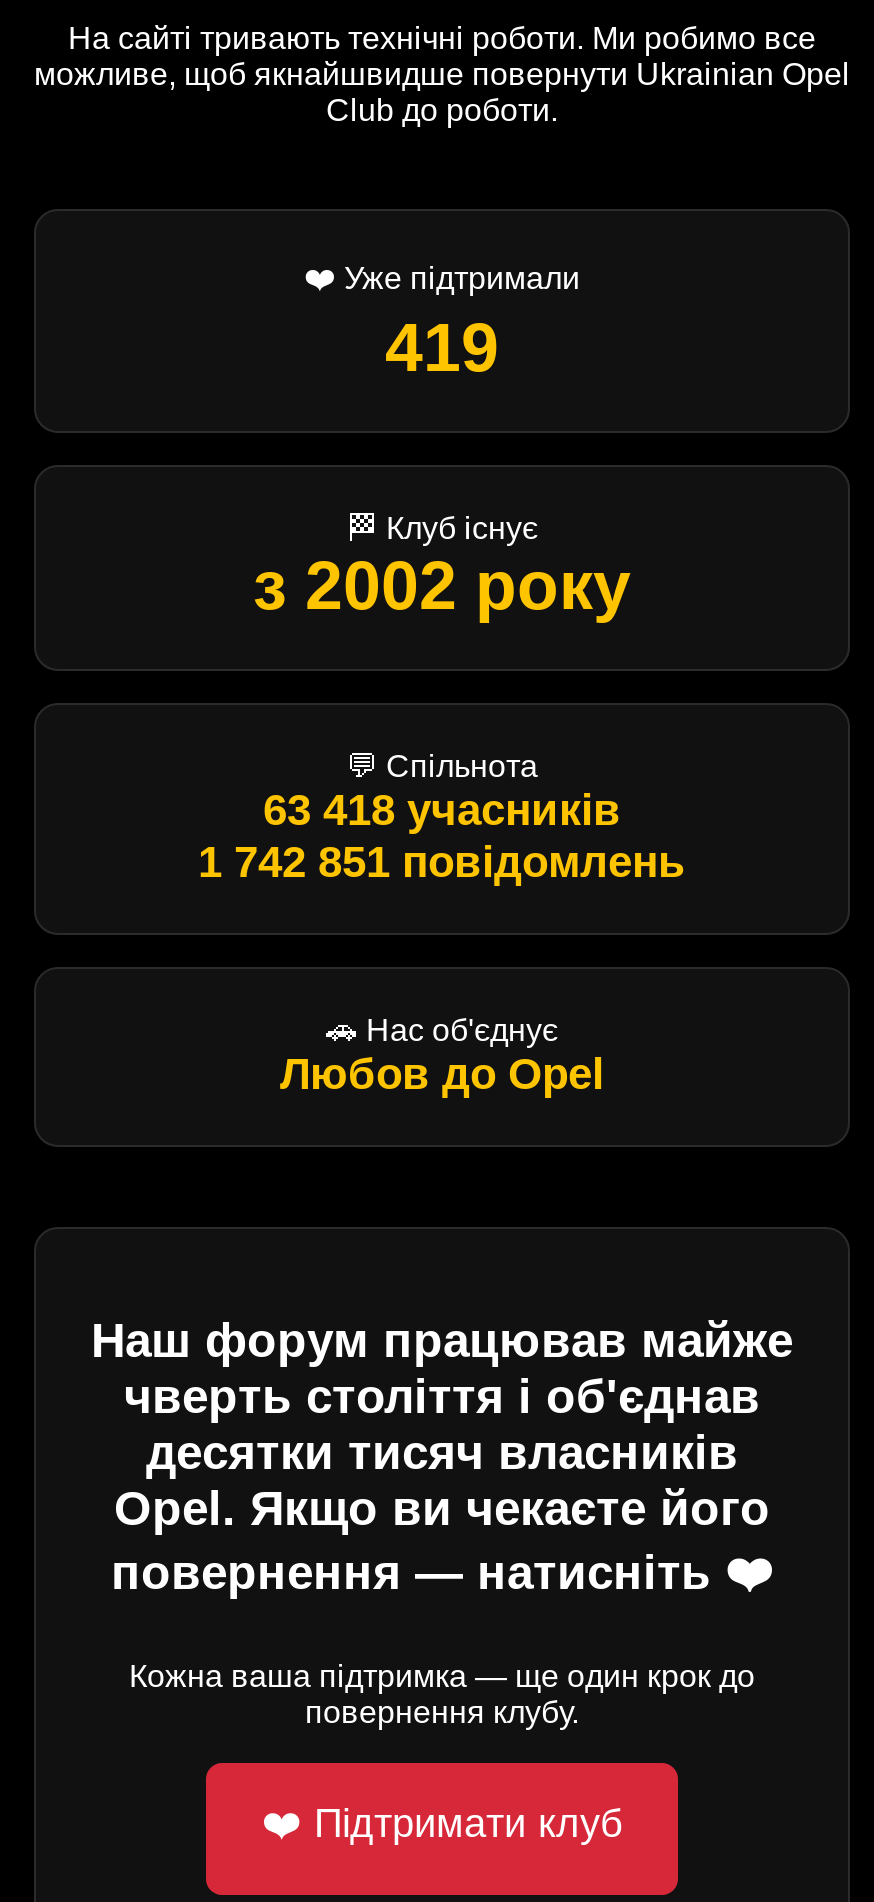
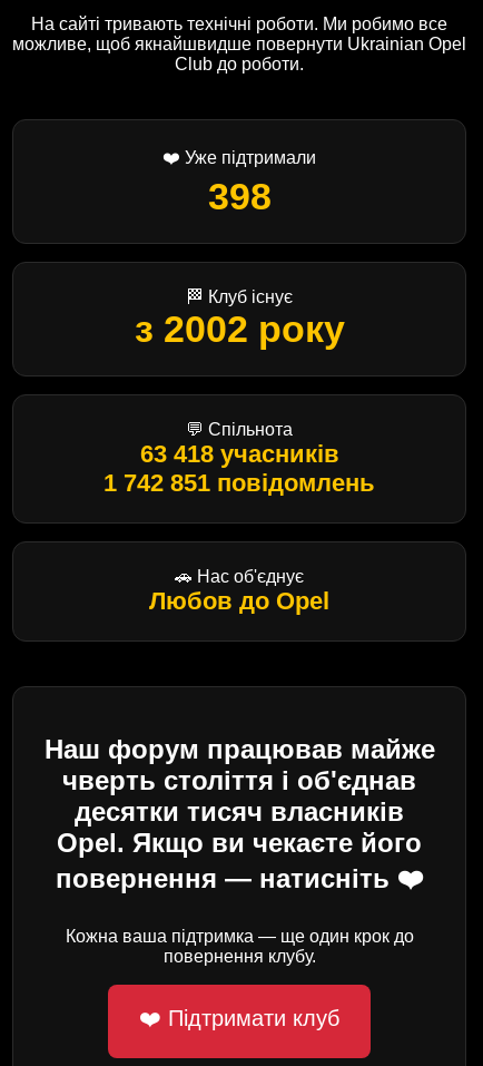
[385,309,499,385] 419 -> [208,175,271,217] 398

